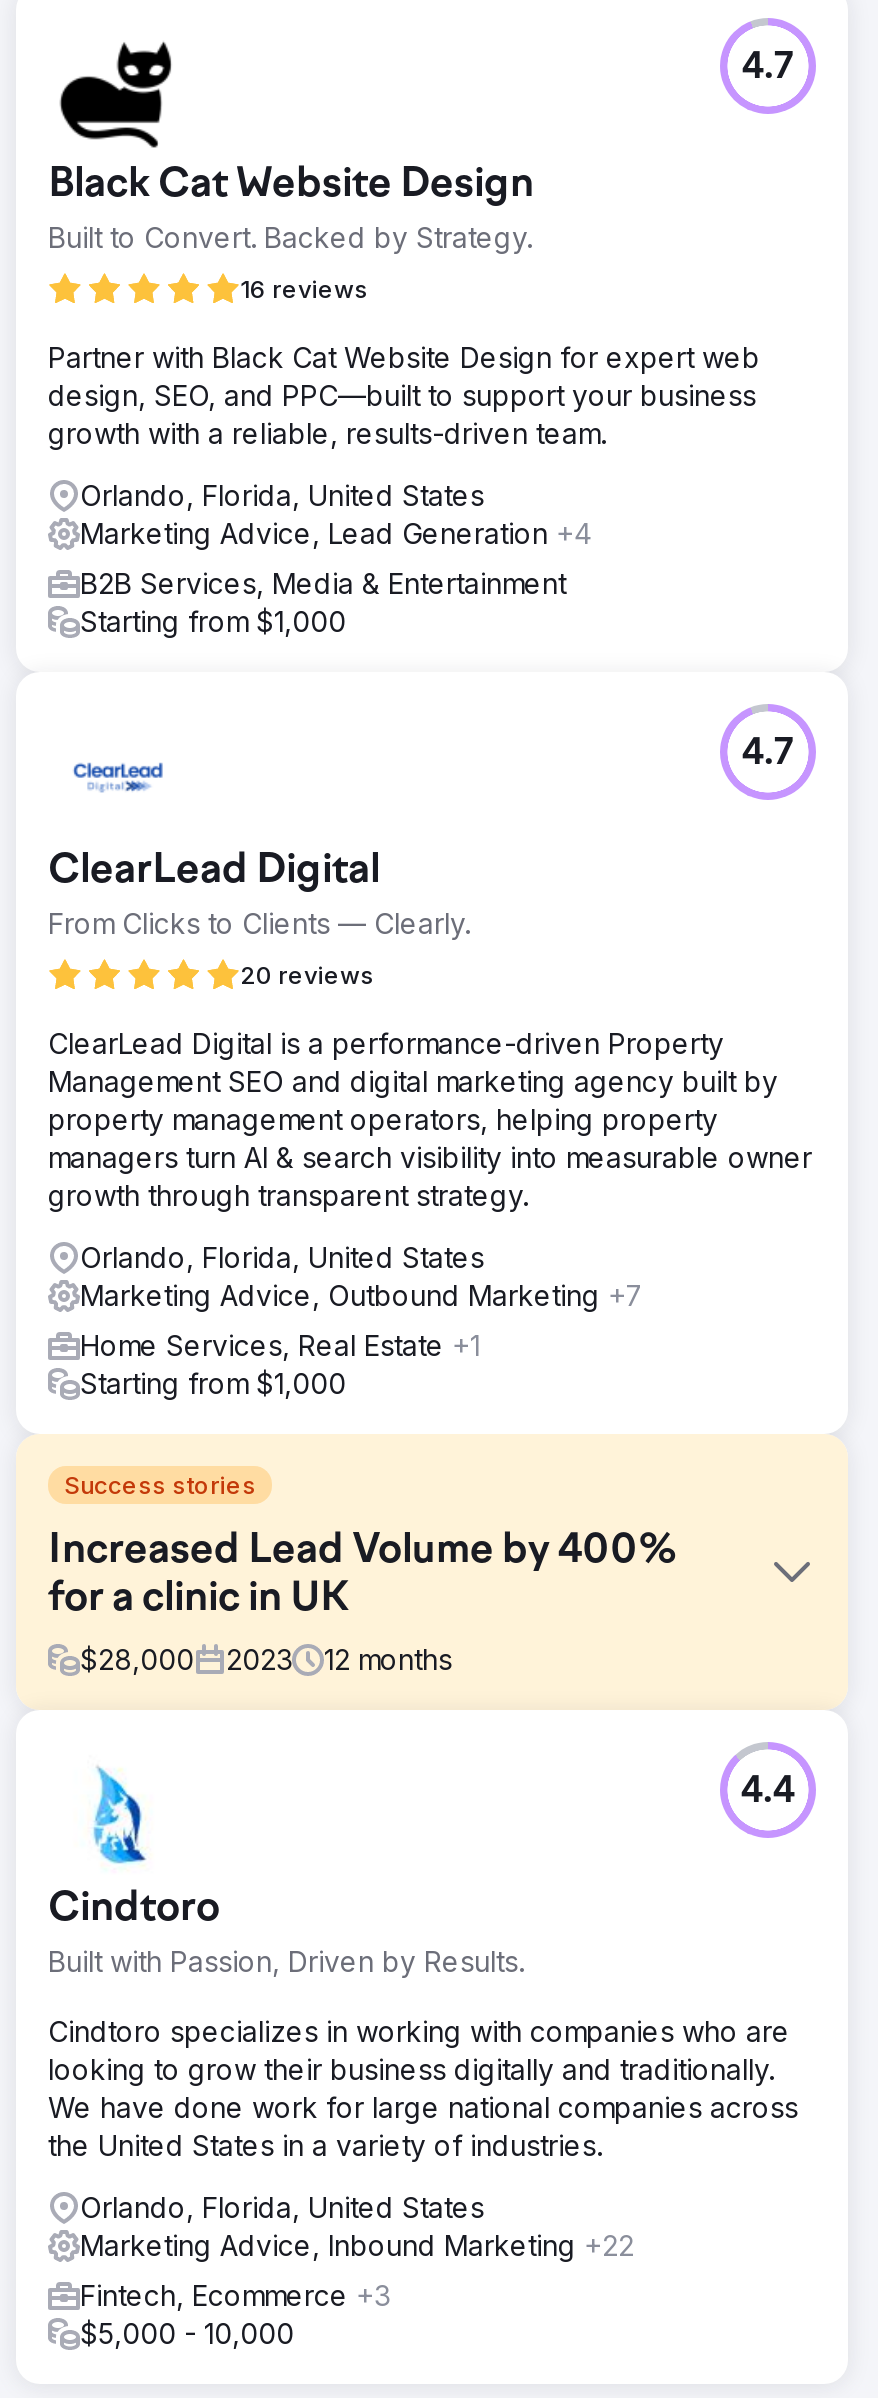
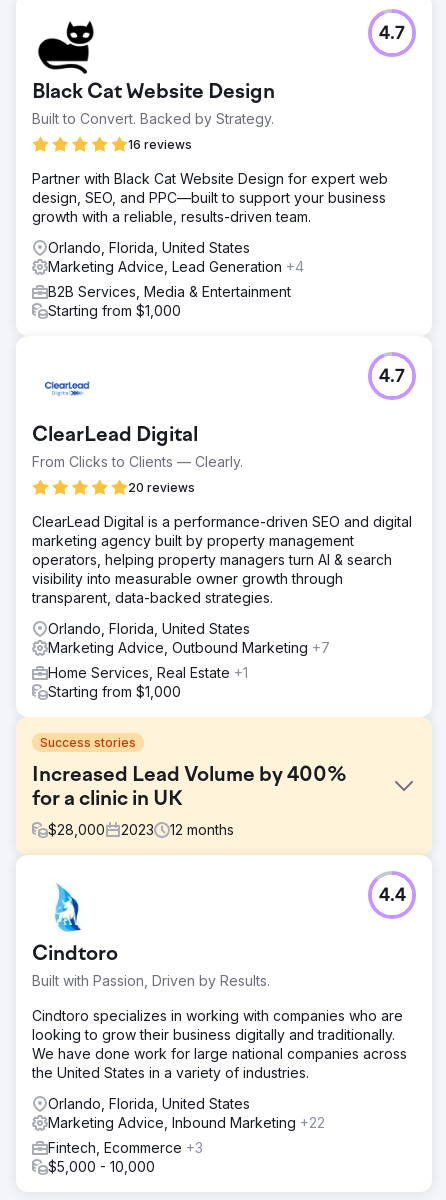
[48,1026,812,1212] ClearLead Digital is a performance-driven Property | Management SEO and digital marketing agency built by | property management operators, helping property | managers turn AI & search visibility into measurable owner | growth through transparent strategy. -> [32,513,412,606] ClearLead Digital is a performance-driven SEO and digital | marketing agency built by property management | operators, helping property managers turn AI & search | visibility into measurable owner growth through | transparent, data-backed strategies.

